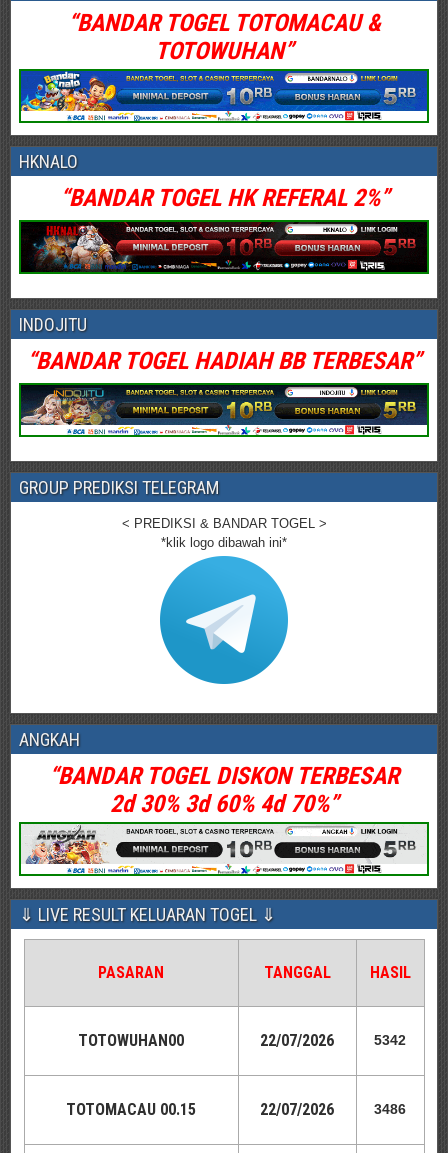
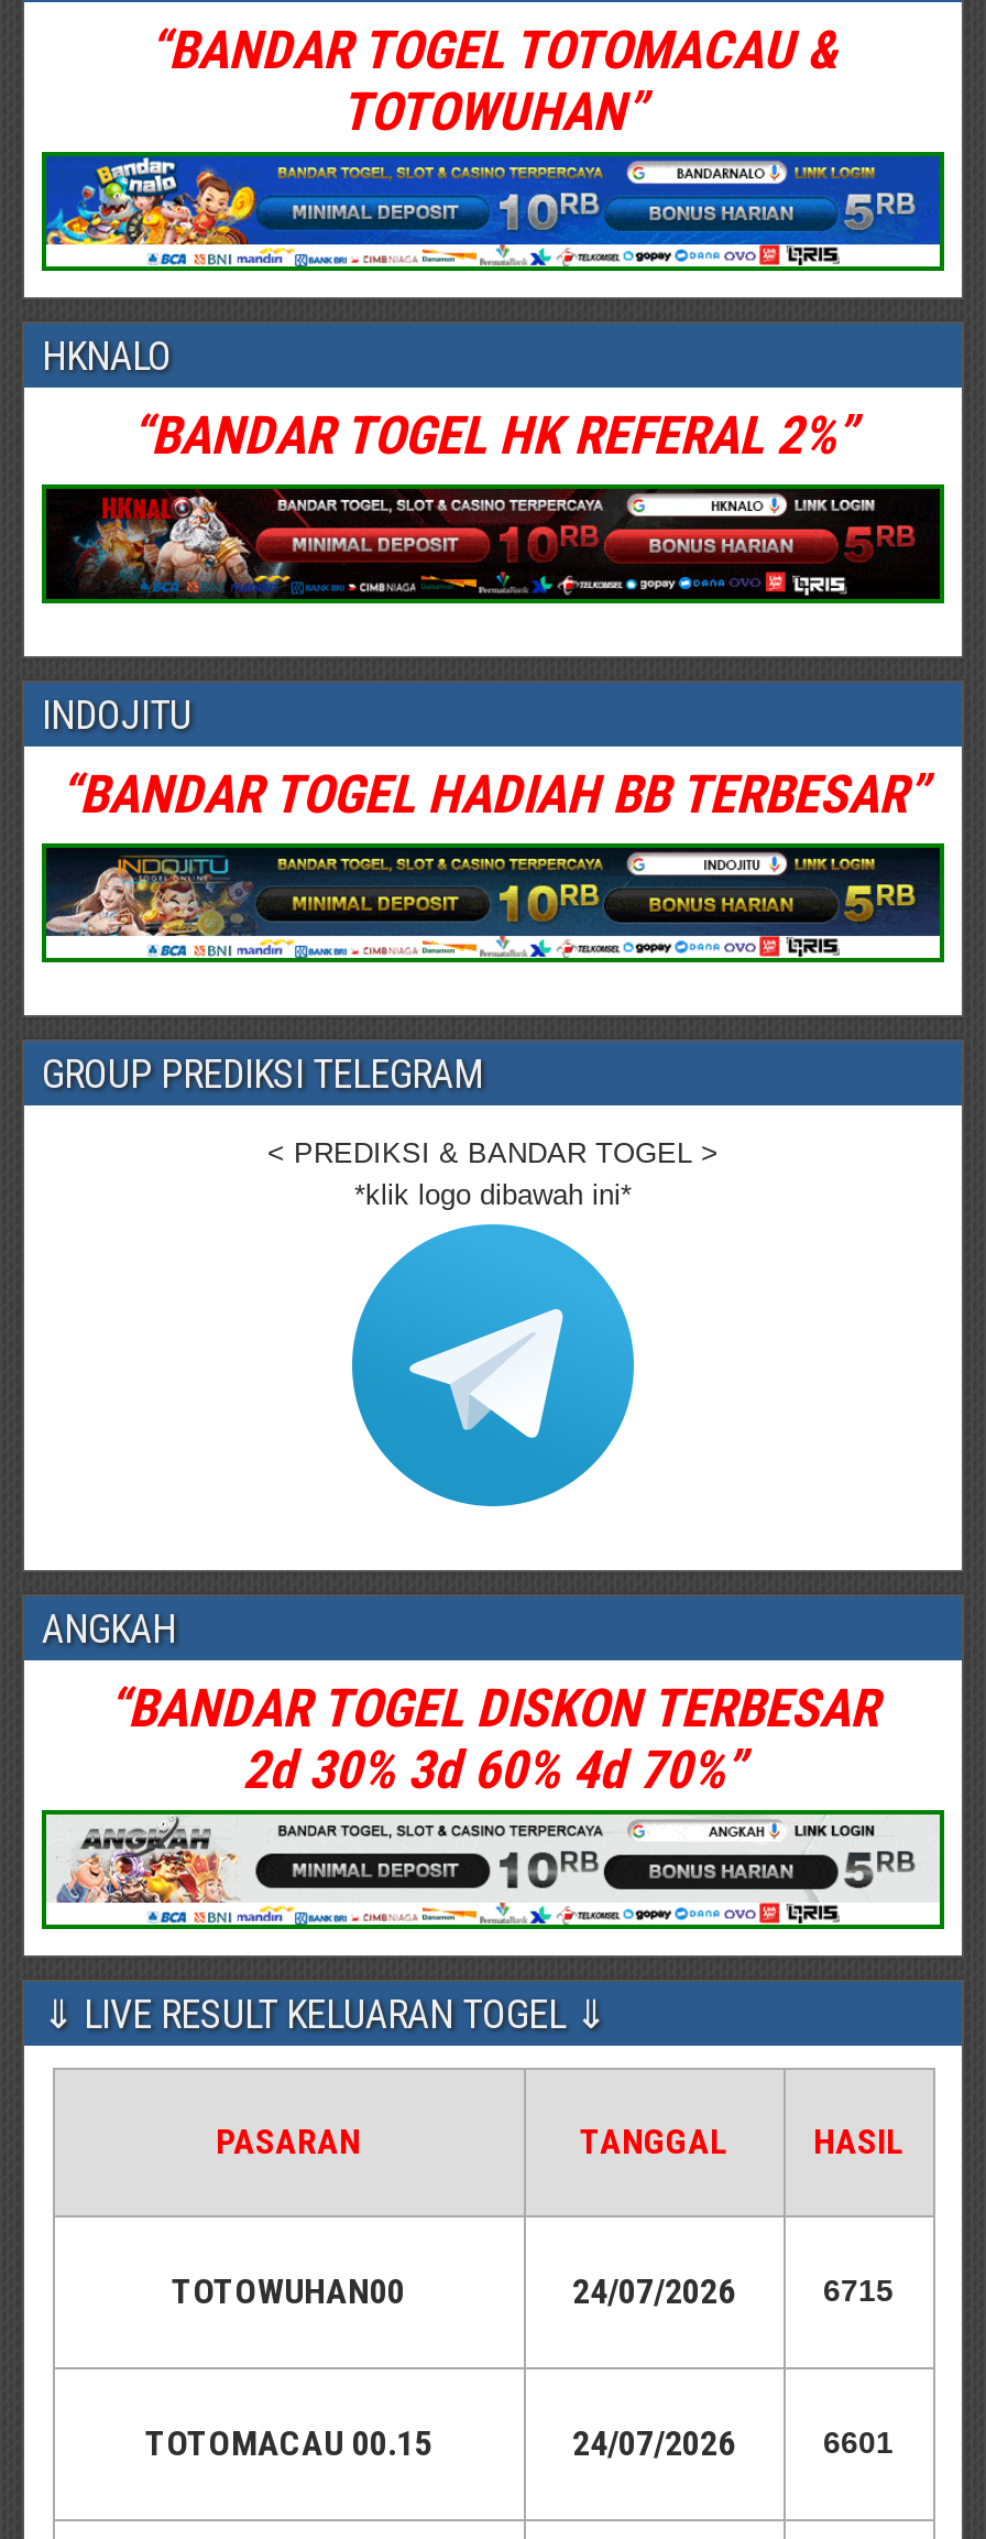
[260,1031,334,1050] 22/07/2026 -> [572,2271,735,2313] 24/07/2026
[374,1032,406,1048] 5342 -> [823,2274,894,2309] 6715
[260,1100,334,1119] 22/07/2026 -> [572,2423,735,2465] 24/07/2026
[374,1101,406,1117] 3486 -> [823,2426,894,2461] 6601

